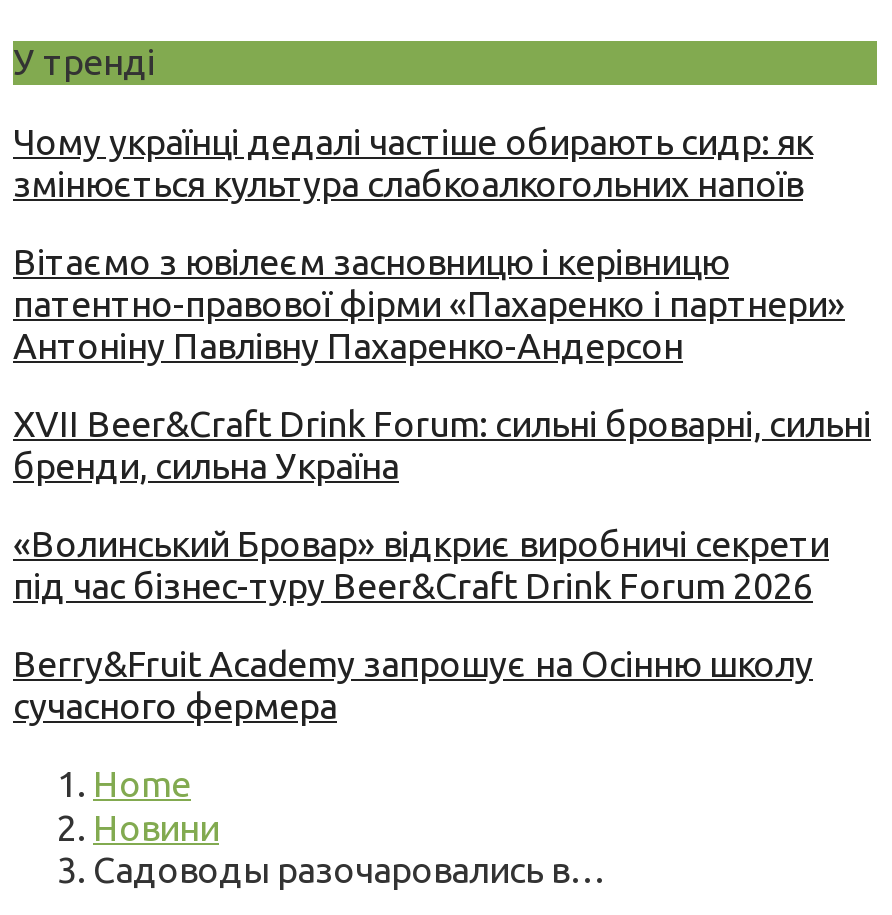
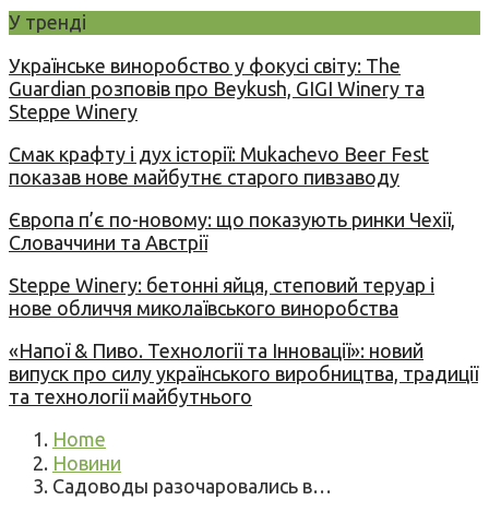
[13,121,813,203] Чому українці дедалі частіше обирають сидр: як | змінюється культура слабкоалкогольних напоїв -> [9,55,425,122] Українське виноробство у фокусі світу: The | Guardian розповів про Beykush, GIGI Winery та | Steppe Winery
[13,241,845,365] Вітаємо з ювілеєм засновницю і керівницю | патентно-правової фірми «Пахаренко і партнери» | Антоніну Павлівну Пахаренко-Андерсон -> [9,143,429,188] Смак крафту і дух історії: Mukachevo Beer Fest | показав нове майбутнє старого пивзаводу
[13,403,871,485] XVII Beer&Craft Drink Forum: сильні броварні, сильні | бренди, сильна Україна -> [9,209,455,253] Європа п’є по-новому: що показують ринки Чехії, | Словаччини та Австрії
[13,523,829,605] «Волинський Бровар» відкриє виробничі секрети | під час бізнес-туру Beer&Craft Drink Forum 2026 -> [9,274,434,319] Steppe Winery: бетонні яйця, степовий теруар і | нове обличчя миколаївського виноробства
[13,643,813,725] Berry&Fruit Academy запрошує на Осінню школу | сучасного фермера -> [9,340,478,407] «Напої & Пиво. Технології та Інновації»: новий | випуск про силу українського виробництва, традиції | та технології майбутнього

